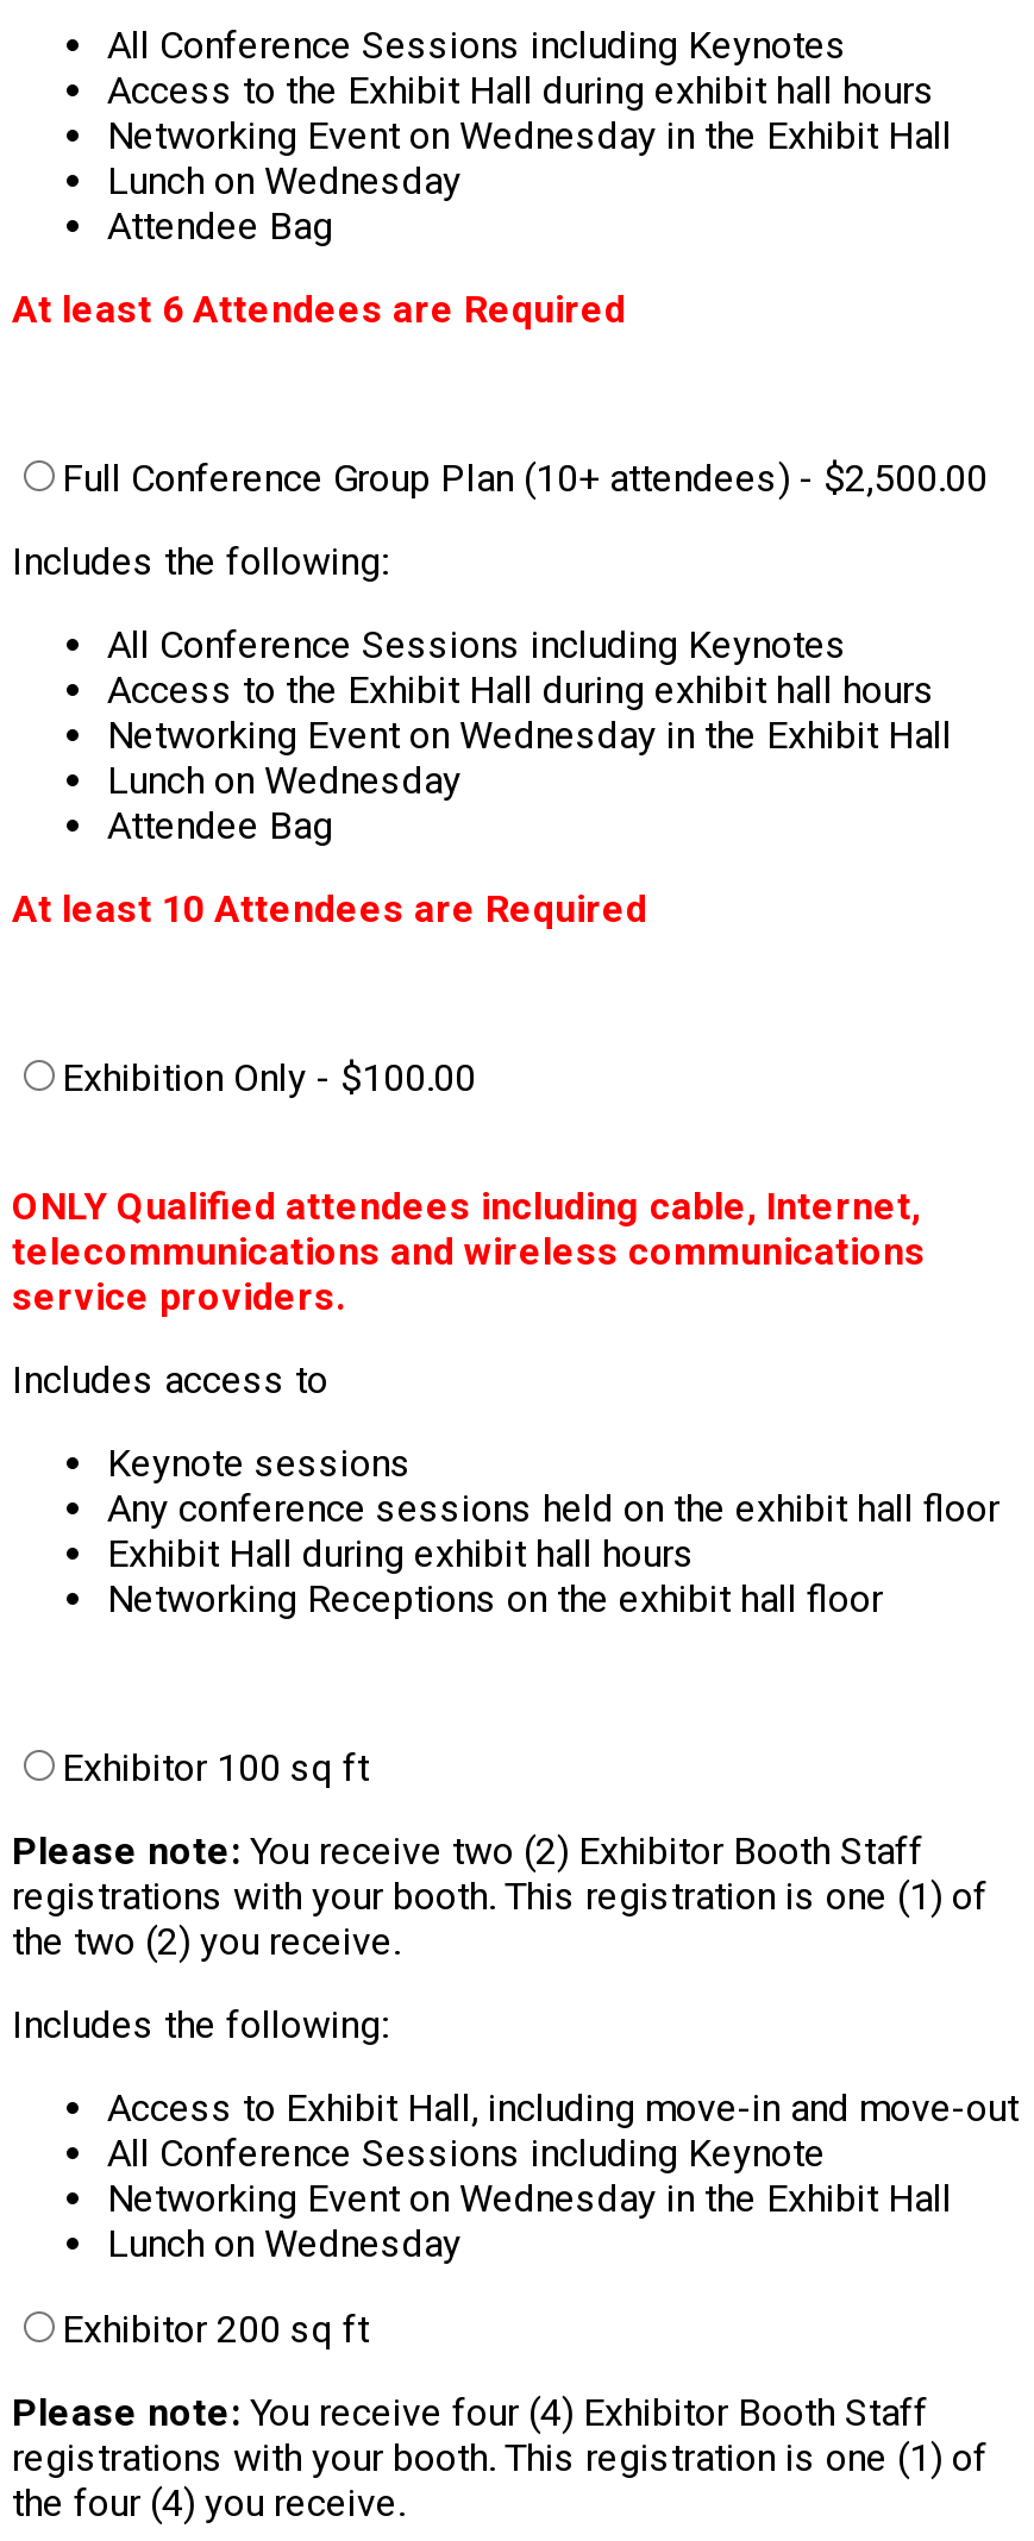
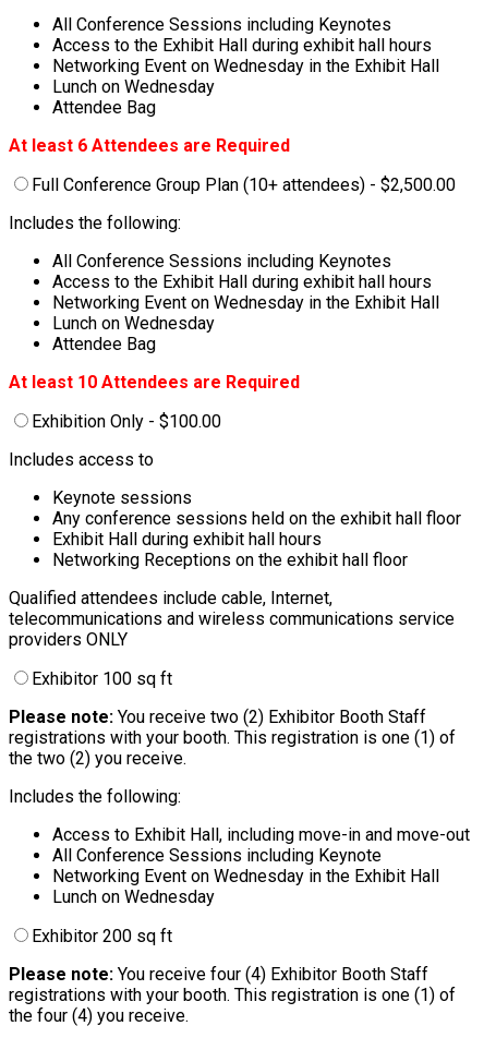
[12,1183,926,1319] ONLY Qualified attendees including cable, Internet, | telecommunications and wireless communications | service providers. -> none
moved [12,1357,999,1621] -> [9,449,461,570]: Includes access to | Keynote sessions | Any conference sessions held on the exhibit hall floor | Exhibit Hall during exhibit hall hours | Networking Receptions on the exhibit hall floor
none -> [9,587,455,650] Qualified attendees include cable, Internet, | telecommunications and wireless communications service | providers ONLY

